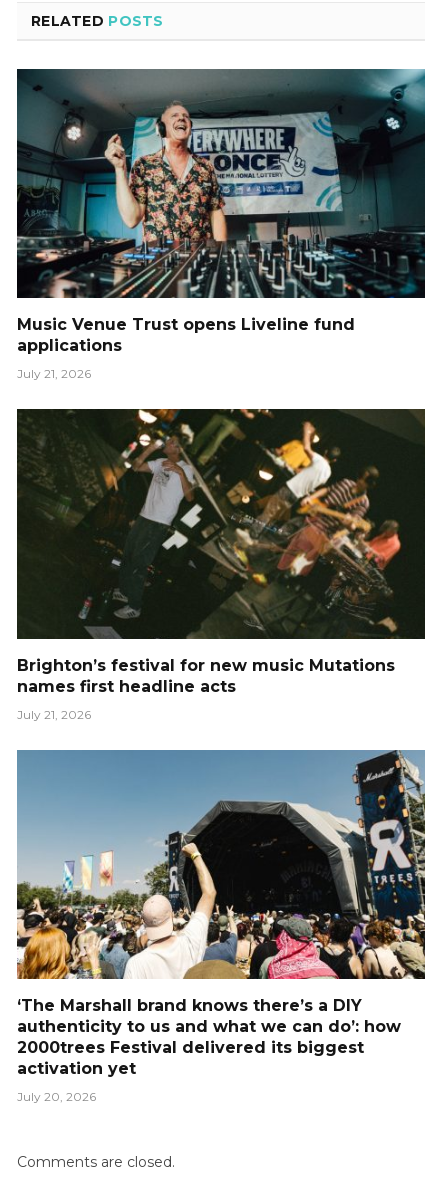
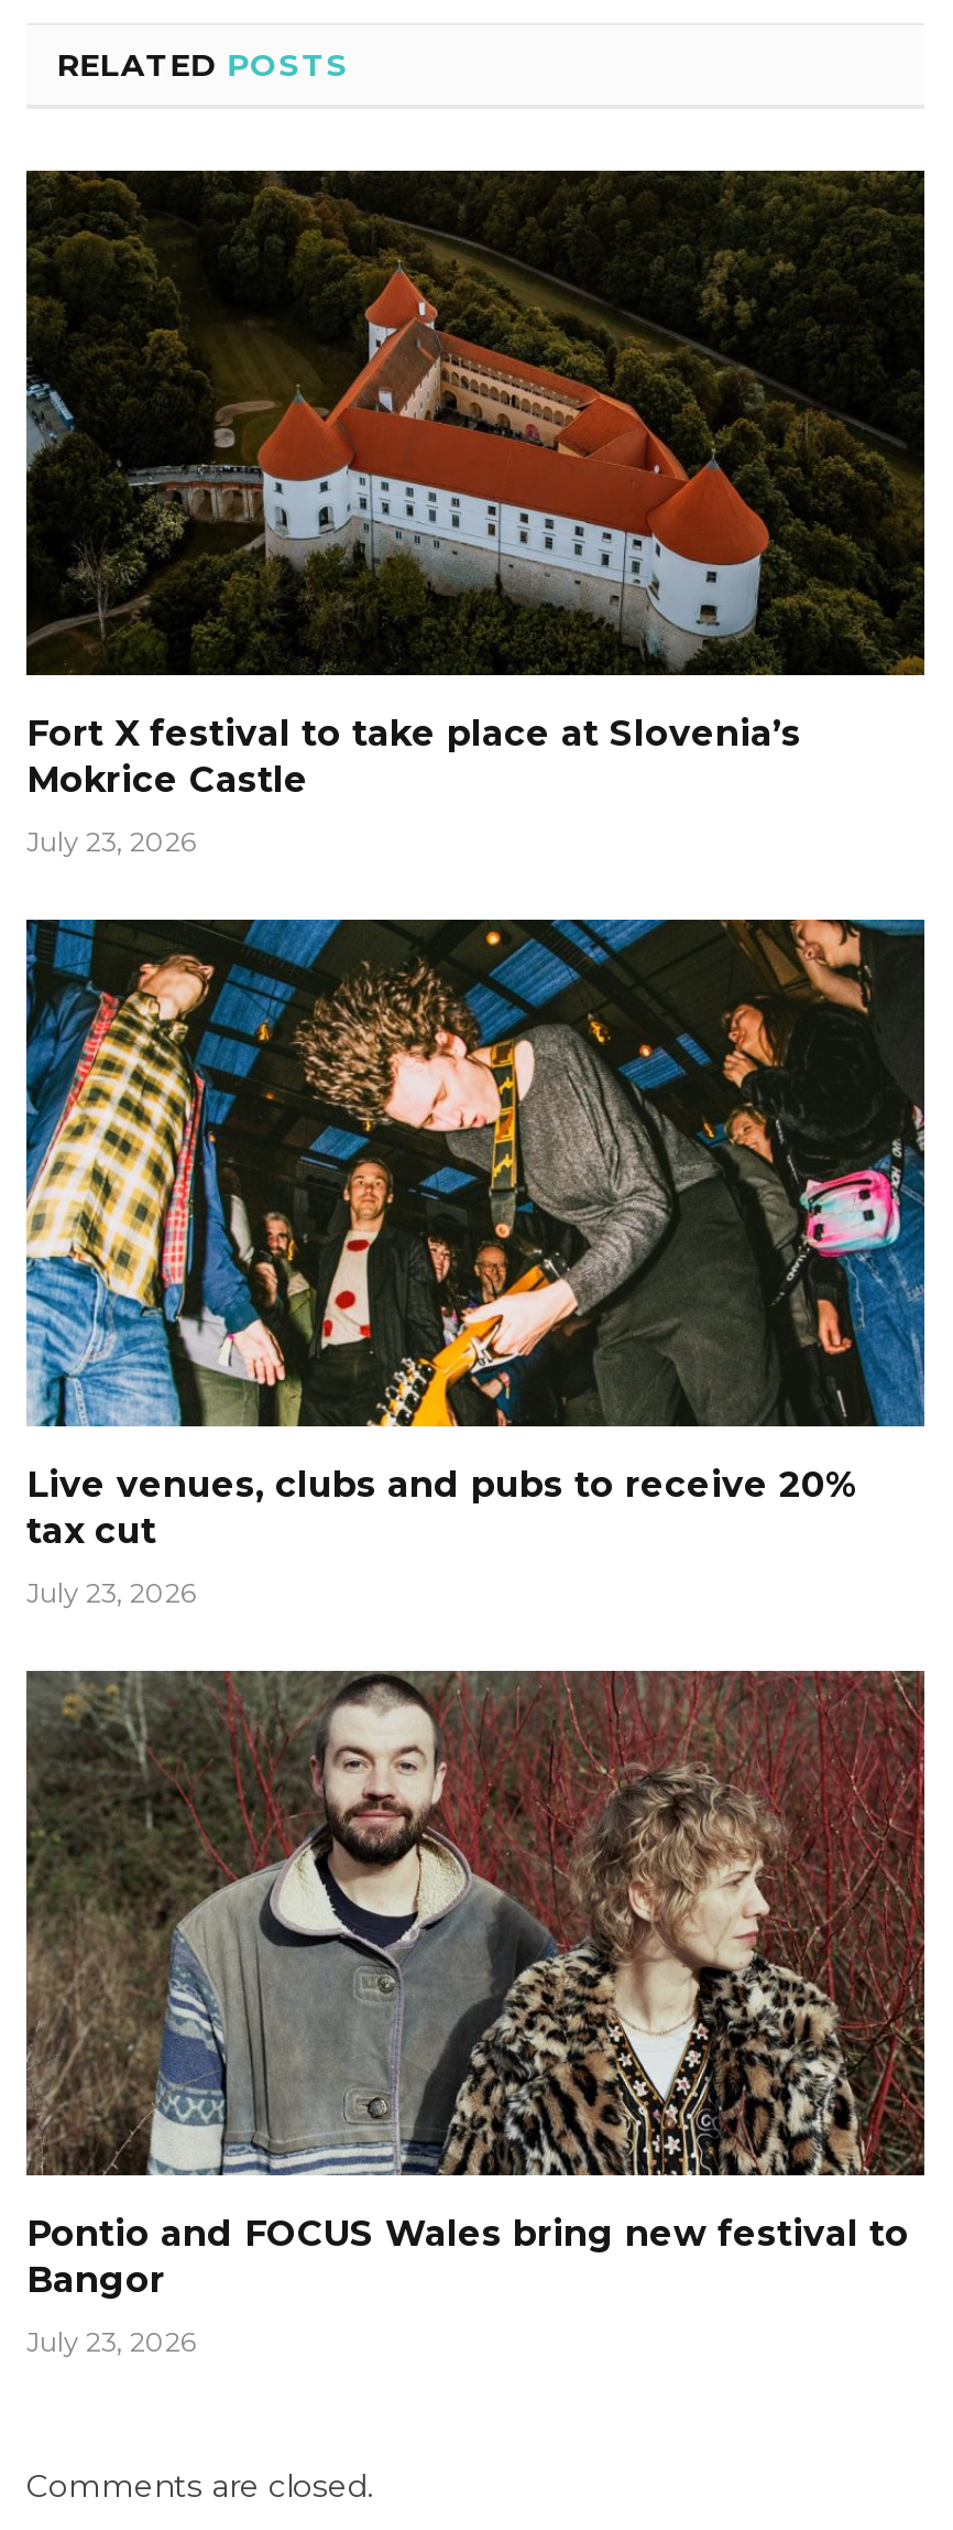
[17,68,426,355] [image] | Music Venue Trust opens Liveline fund | applications -> [24,169,924,801] [image] | Fort X festival to take place at Slovenia’s | Mokrice Castle
[17,366,91,381] July 21, 2026 -> [26,825,196,858] July 23, 2026
[16,408,426,696] [image] | Brighton’s festival for new music Mutations | names first headline acts -> [24,917,927,1551] [image] | Live venues, clubs and pubs to receive 20% | tax cut
[17,707,91,722] July 21, 2026 -> [26,1575,196,1608] July 23, 2026
[16,749,425,1078] [image] | ‘The Marshall brand knows there’s a DIY | authenticity to us and what we can do’: how | 2000trees Festival delivered its biggest | activation yet -> [24,1669,924,2301] [image] | Pontio and FOCUS Wales bring new festival to | Bangor
[17,1089,96,1104] July 20, 2026 -> [26,2325,196,2358] July 23, 2026

